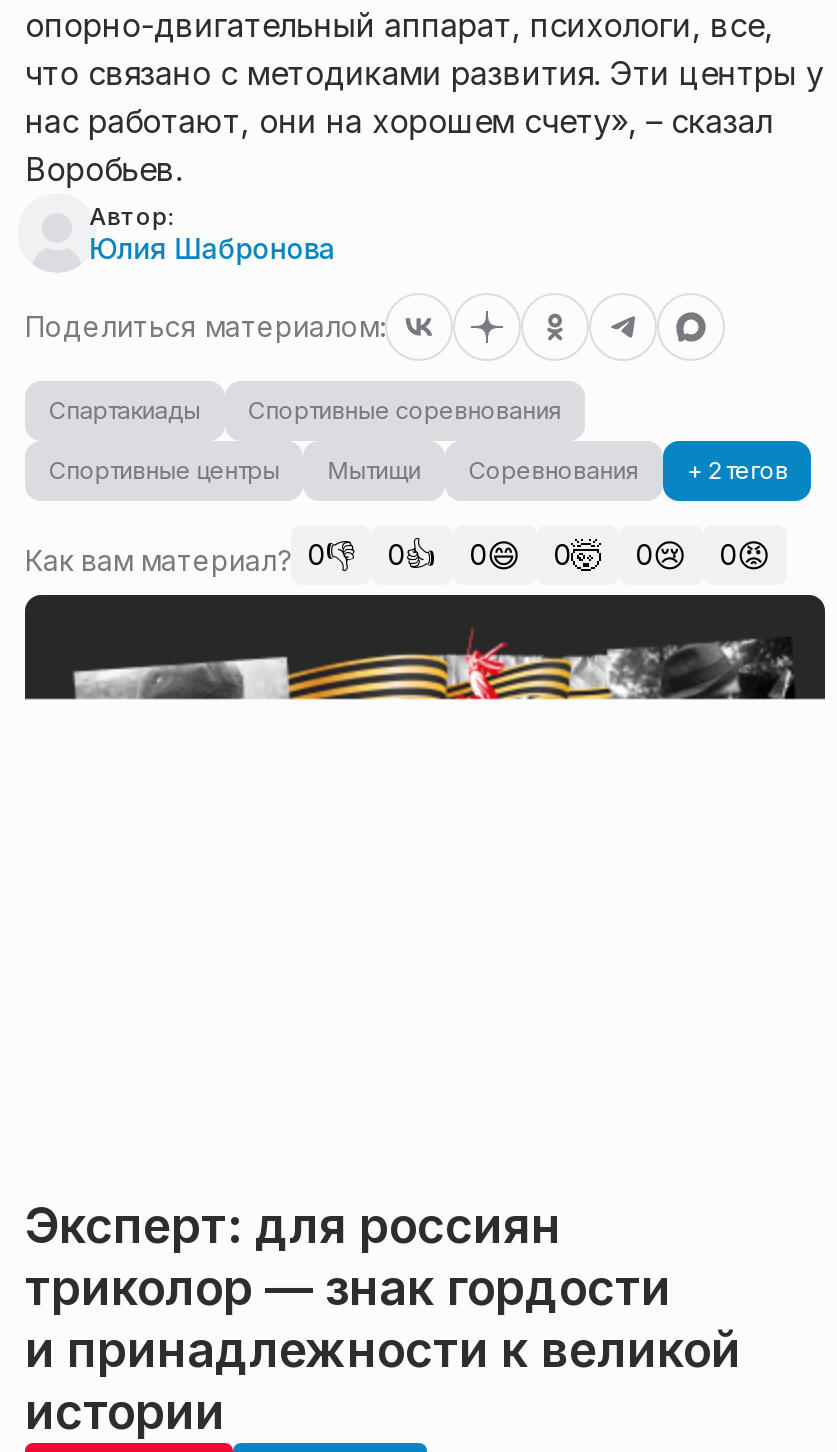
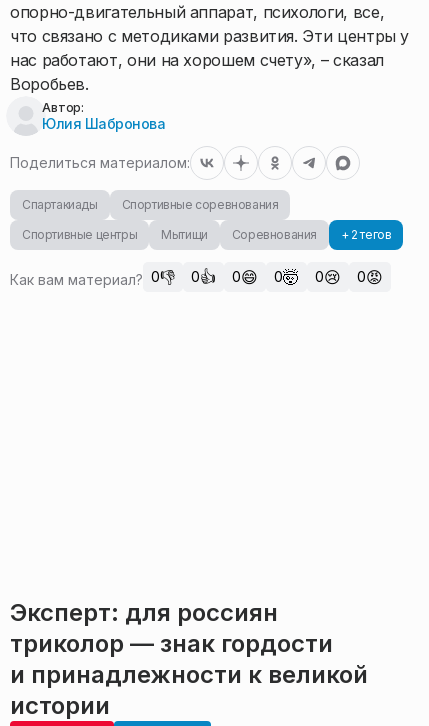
[23,592,827,702] [image] -> none

